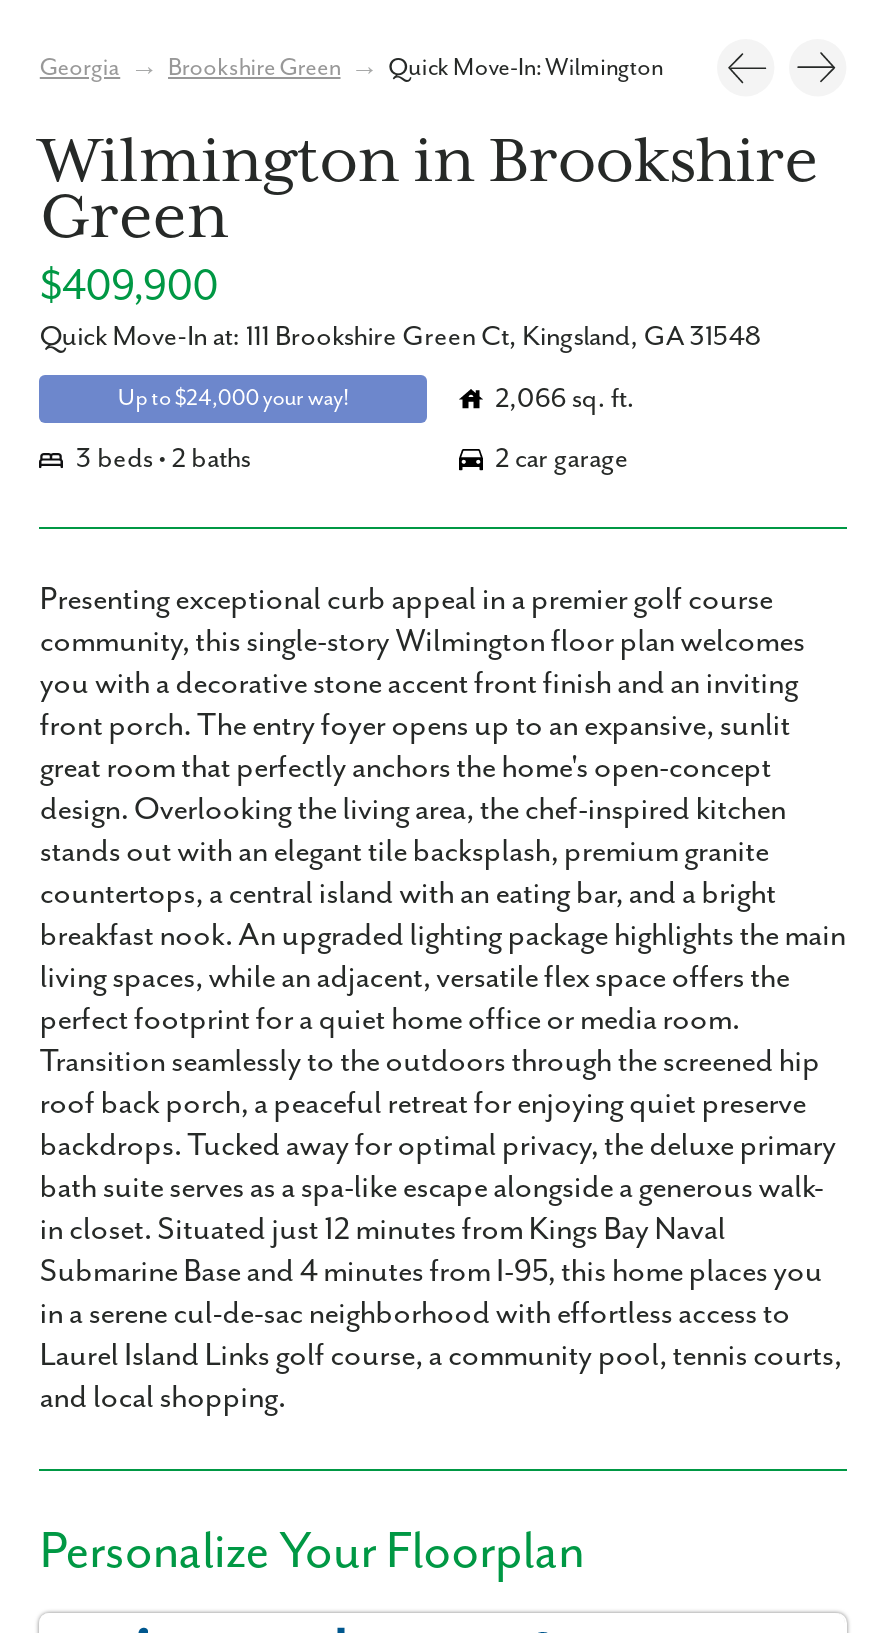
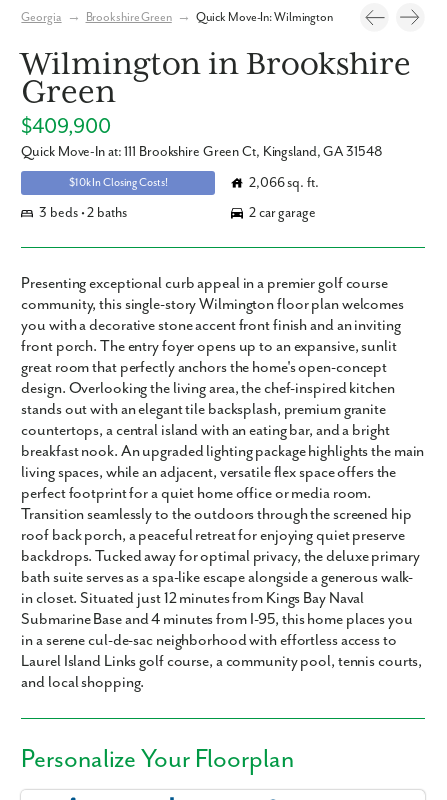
[118,386,349,412] Up to $24,000 your way! -> [69,176,167,189] $10k In Closing Costs!

